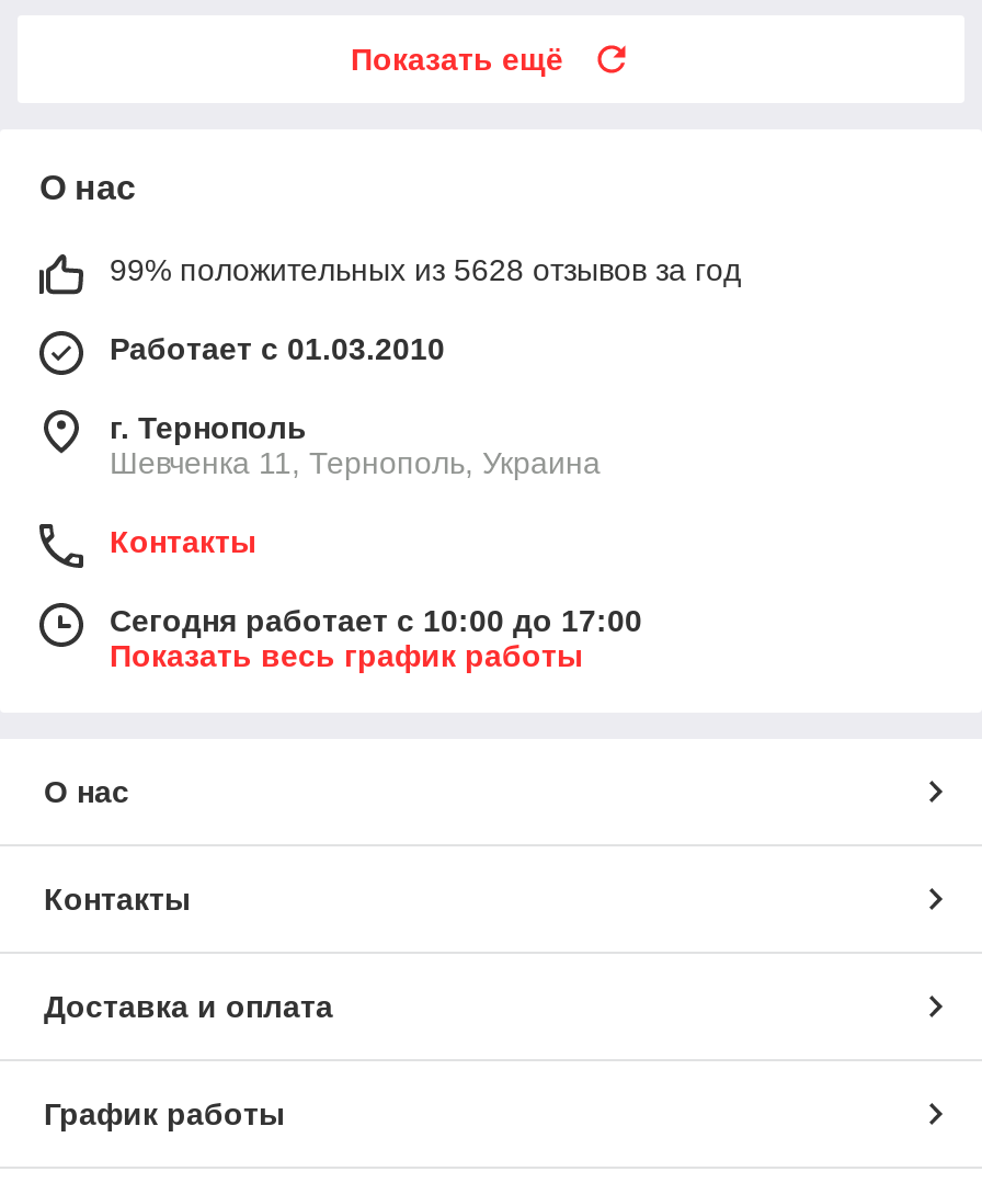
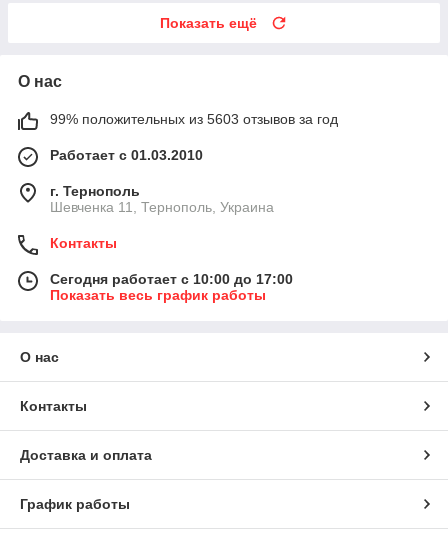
[110,252,741,287] 99% положительных из 5628 отзывов за год -> [50,111,338,127] 99% положительных из 5603 отзывов за год

